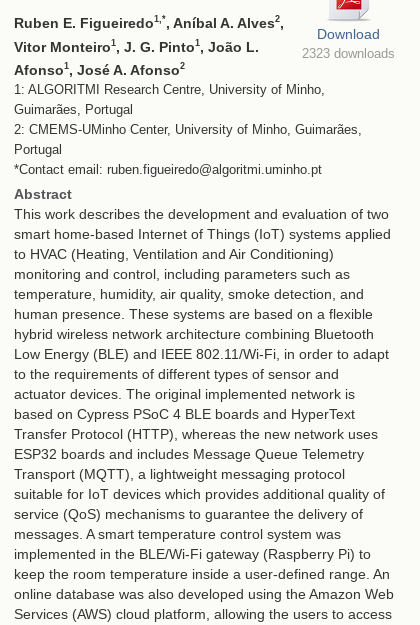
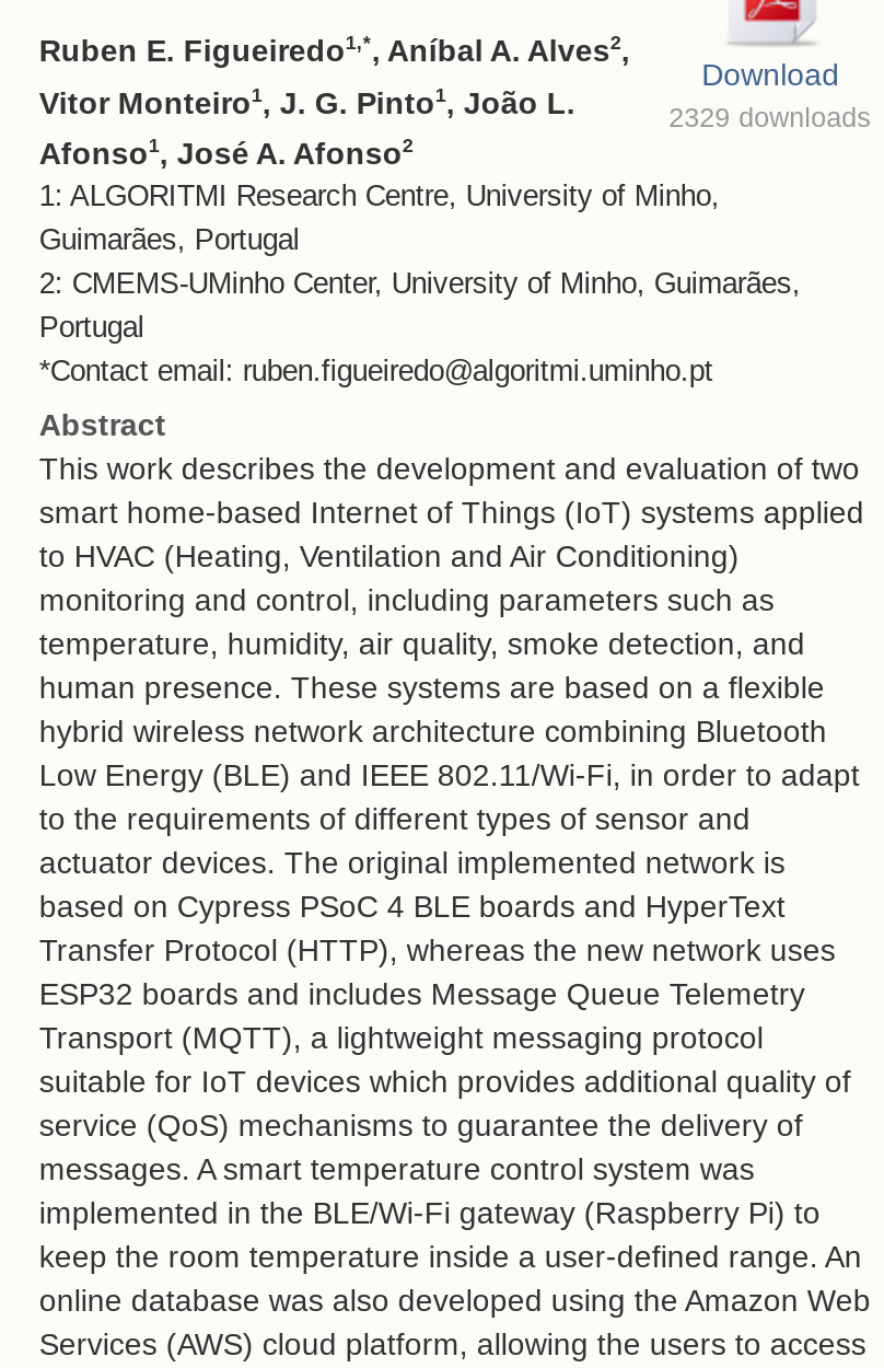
[302,47,395,61] 2323 downloads -> [669,102,872,133] 2329 downloads

